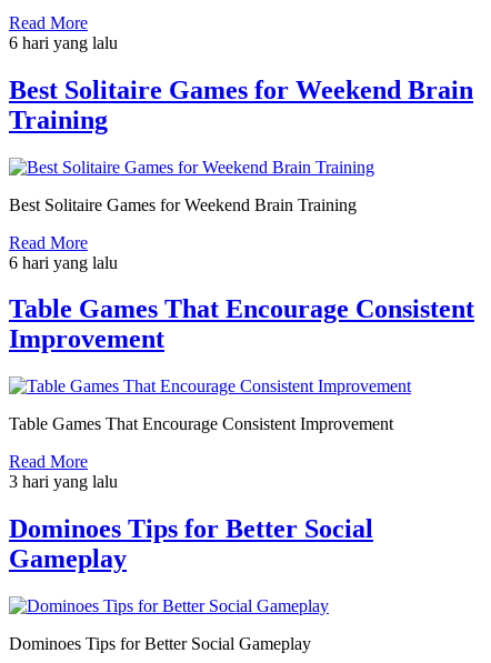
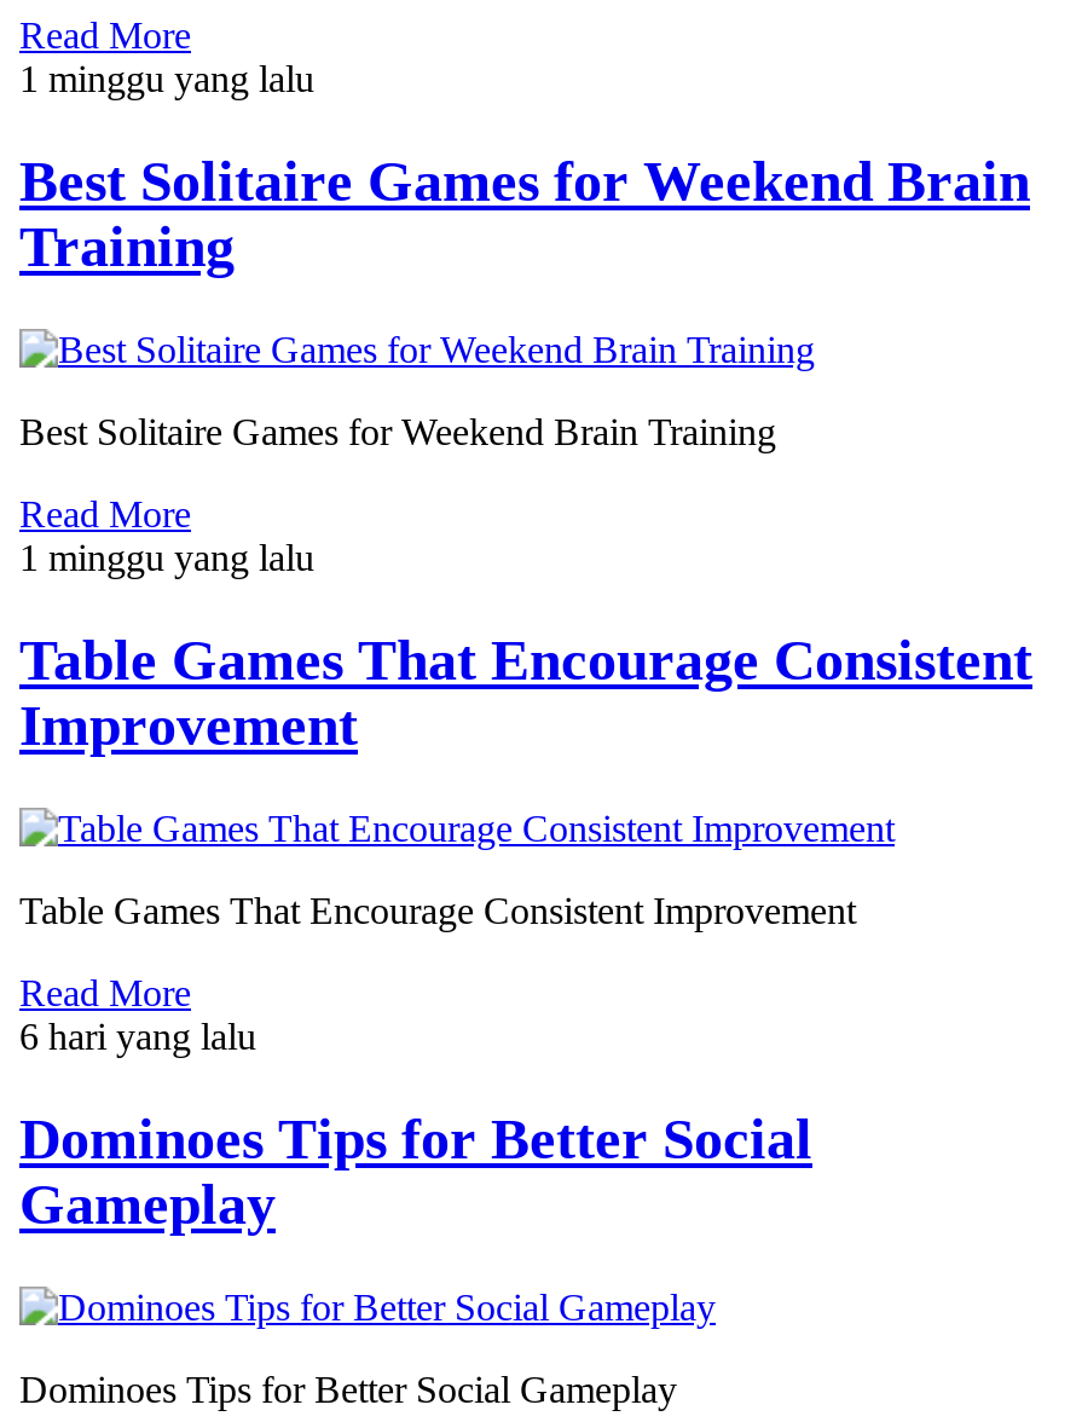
[9,33,118,52] 6 hari yang lalu -> [19,59,314,100] 1 minggu yang lalu
[9,253,118,272] 6 hari yang lalu -> [19,537,314,578] 1 minggu yang lalu
[9,472,118,491] 3 hari yang lalu -> [19,1015,256,1057] 6 hari yang lalu

